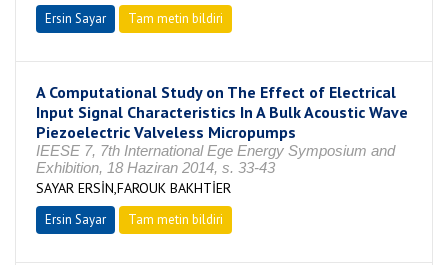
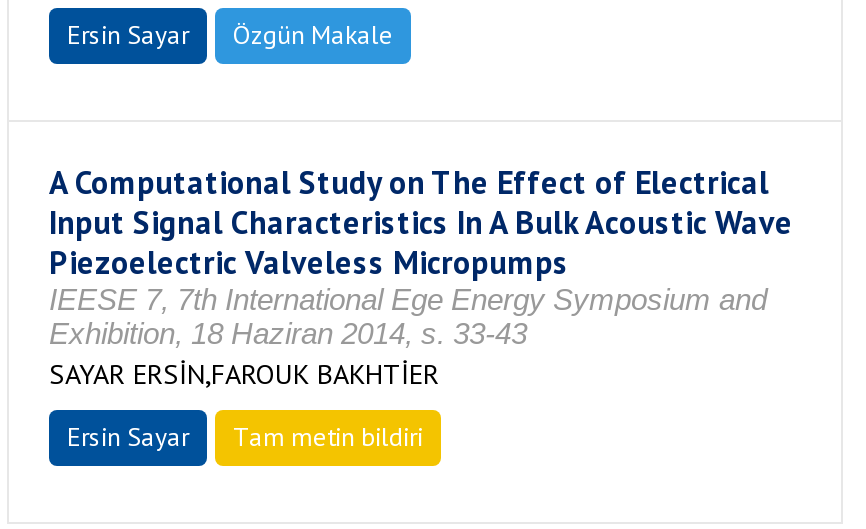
[128,10,223,27] Tam metin bildiri -> [233,18,393,52] Özgün Makale

